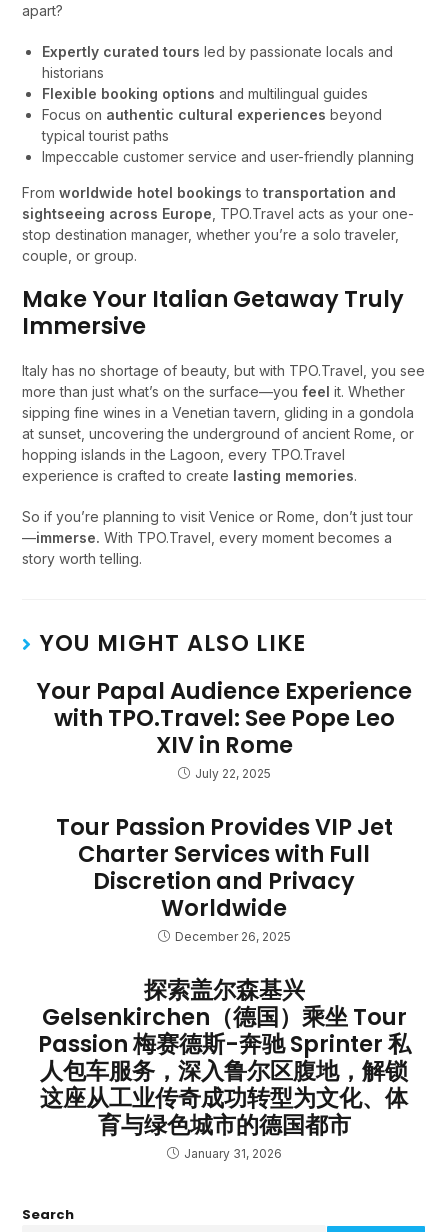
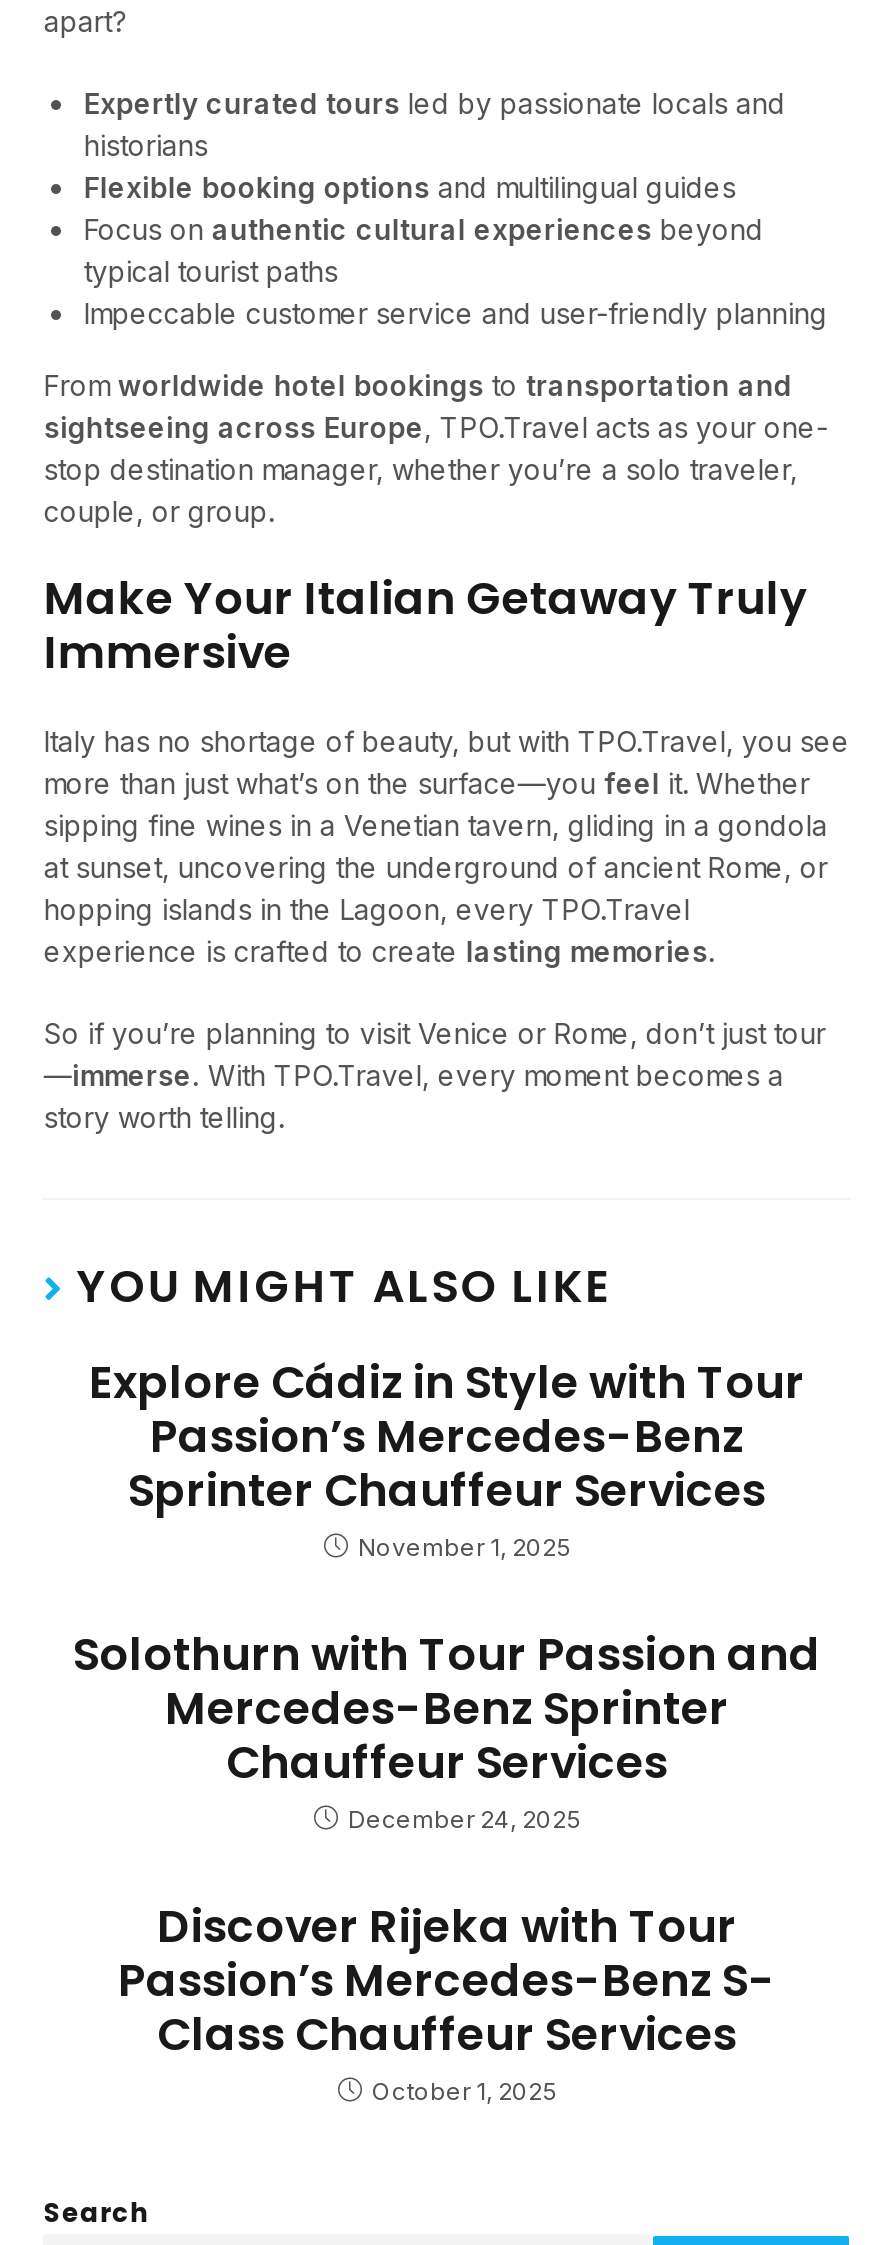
[36,675,412,781] Your Papal Audience Experience | with TPO.Travel: See Pope Leo | XIV in Rome | July 22, 2025 -> [89,1350,805,1562] Explore Cádiz in Style with Tour | Passion’s Mercedes-Benz | Sprinter Chauffeur Services | November 1, 2025
[55,811,392,944] Tour Passion Provides VIP Jet | Charter Services with Full | Discretion and Privacy | Worldwide | December 26, 2025 -> [73,1622,821,1834] Solothurn with Tour Passion and | Mercedes-Benz Sprinter | Chauffeur Services | December 24, 2025
[37,974,410,1161] 探索盖尔森基兴 | Gelsenkirchen（德国）乘坐 Tour | Passion 梅赛德斯-奔驰 Sprinter 私 | 人包车服务，深入鲁尔区腹地，解锁 | 这座从工业传奇成功转型为文化、体 | 育与绿色城市的德国都市 | January 31, 2026 -> [118,1894,776,2106] Discover Rijeka with Tour | Passion’s Mercedes-Benz S- | Class Chauffeur Services | October 1, 2025

